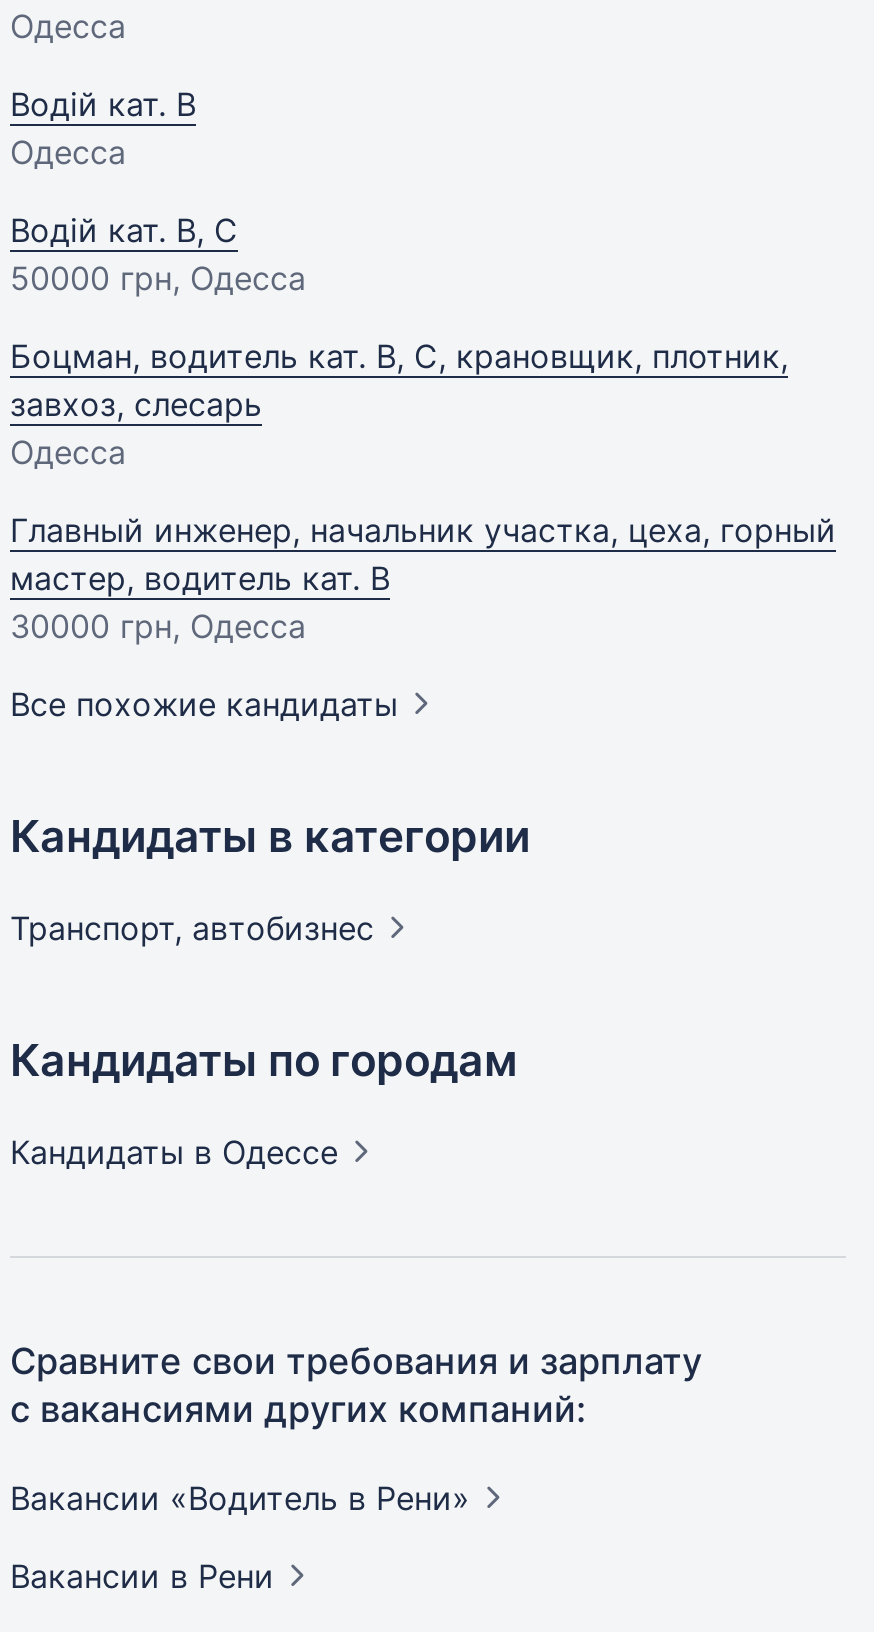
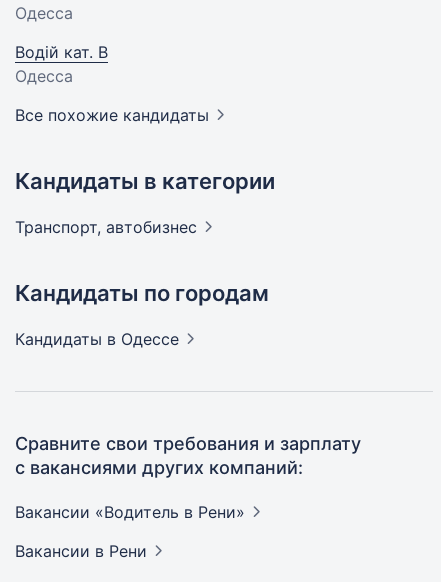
[10,210,836,646] Водій кат. В, С | 50000 грн, Одесса | Боцман, водитель кат. В, С, крановщик, плотник, | завхоз, слесарь | Одесса | Главный инженер, начальник участка, цеха, горный | мастер, водитель кат. В | 30000 грн, Одесса -> none

